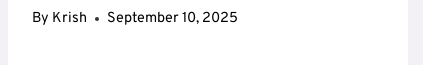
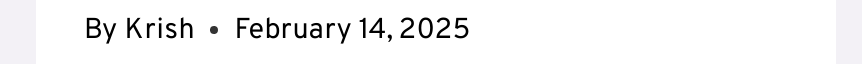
[32,9,238,28] By Krish September 10, 2025 -> [84,12,470,50] By Krish February 14, 2025

